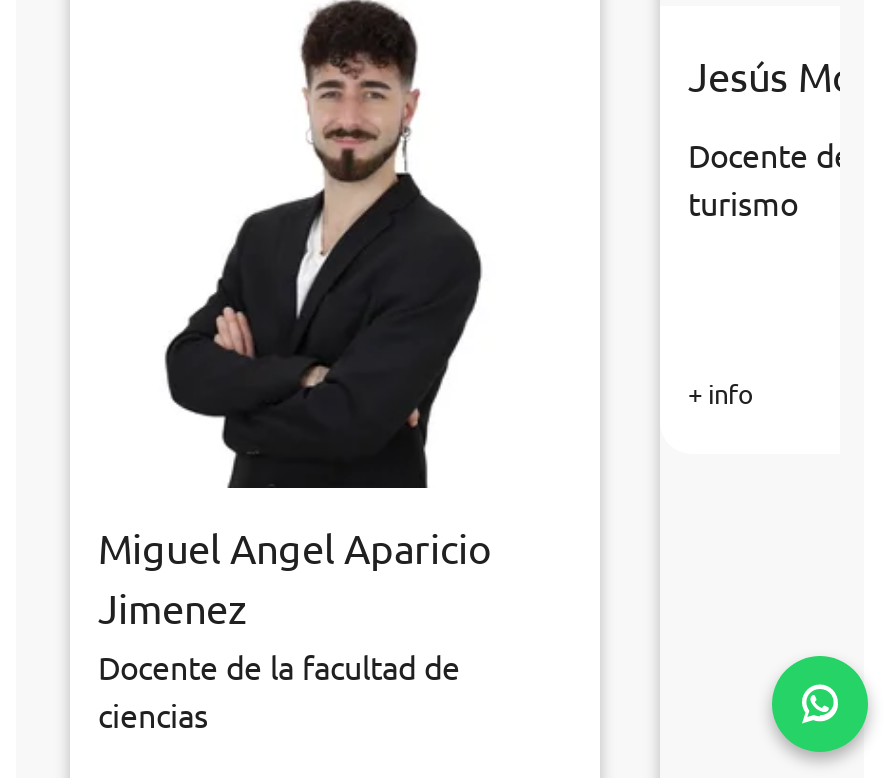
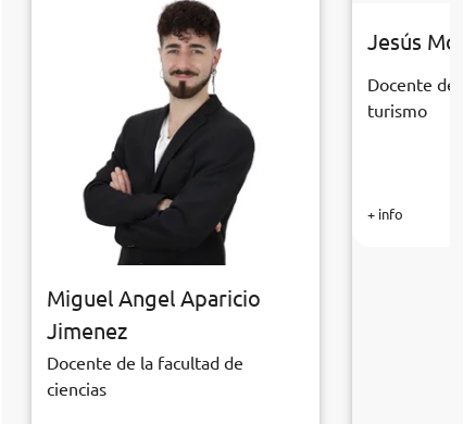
[768,654,872,762] [image] -> none

